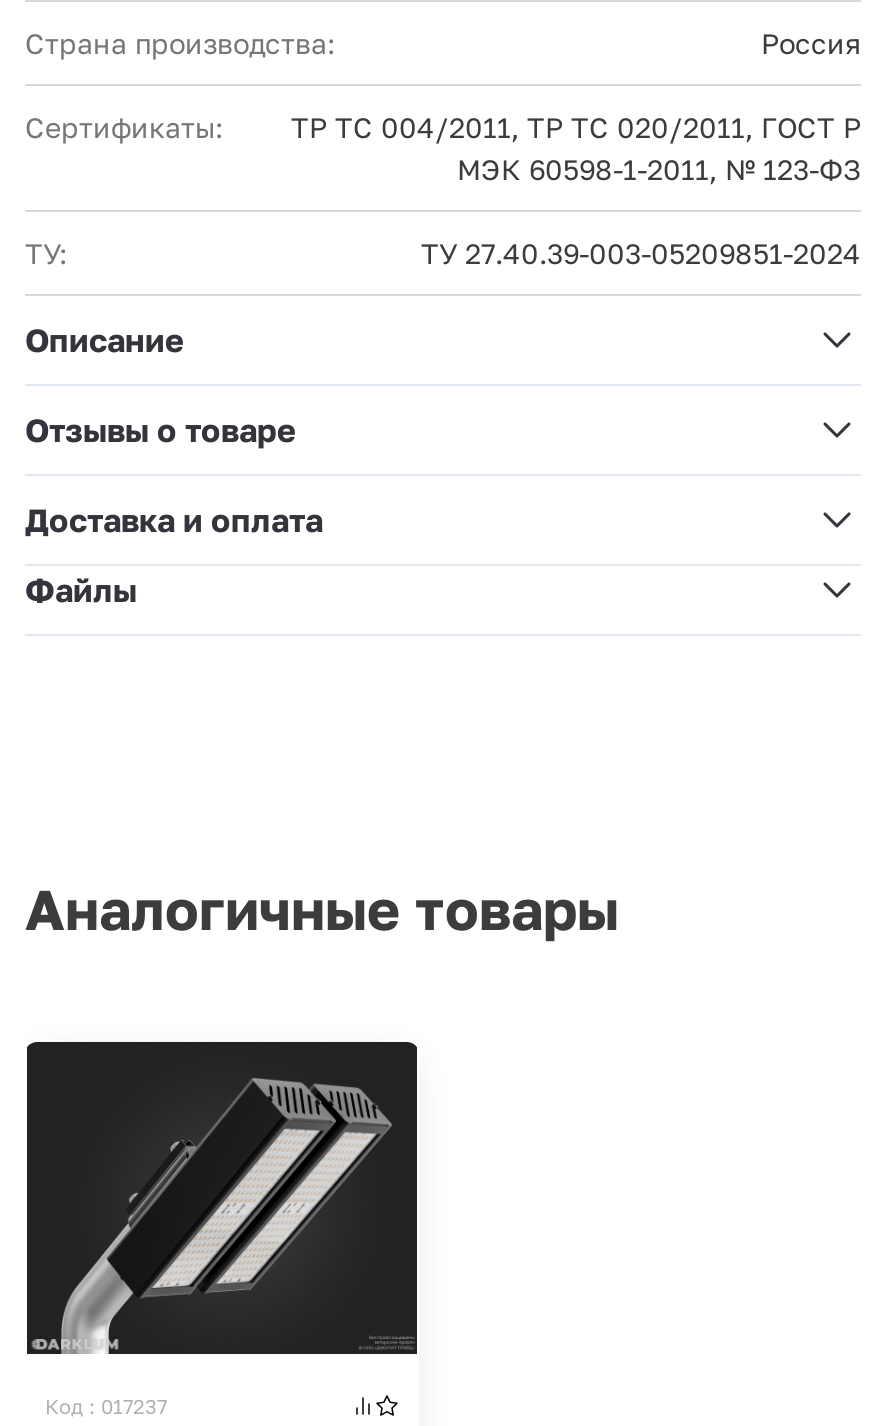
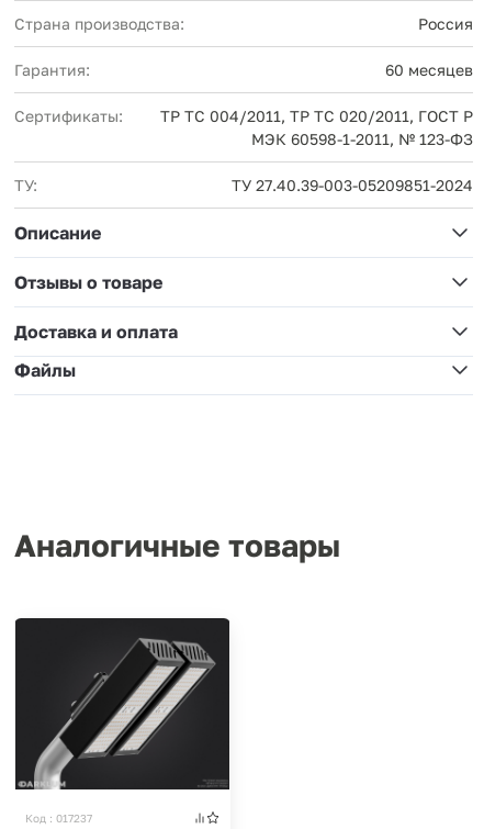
none -> [14,60,473,79] Гарантия: | 60 месяцев

